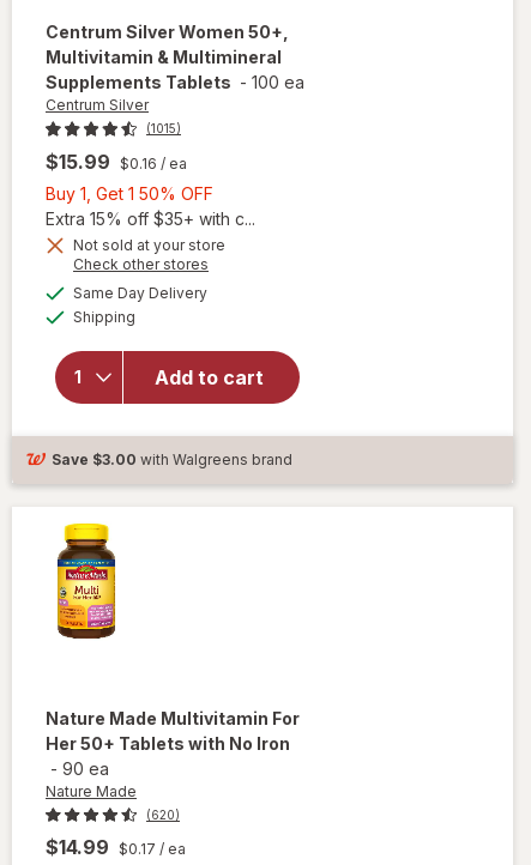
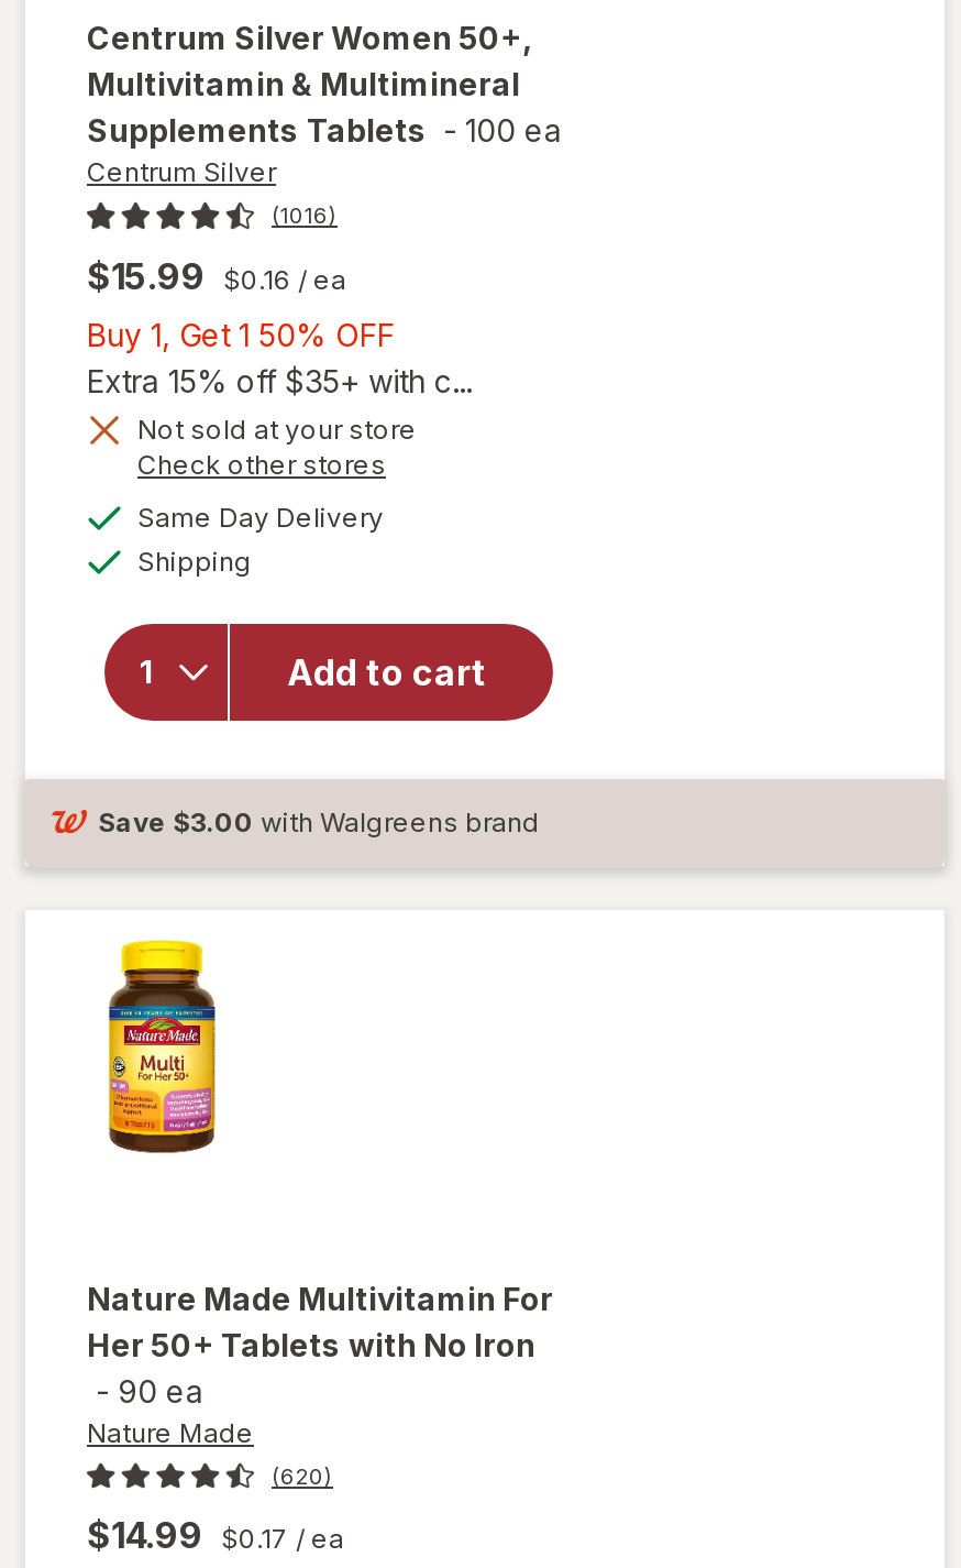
[146,121,181,136] (1015) -> [272,202,338,228] (1016)

